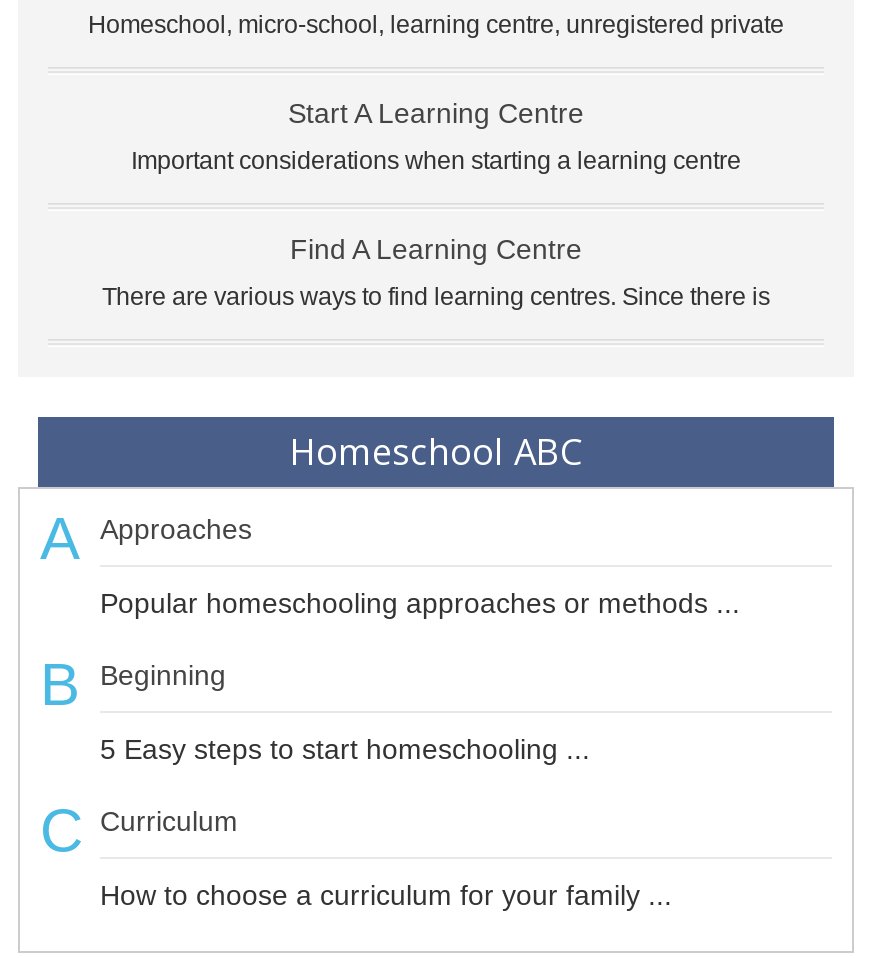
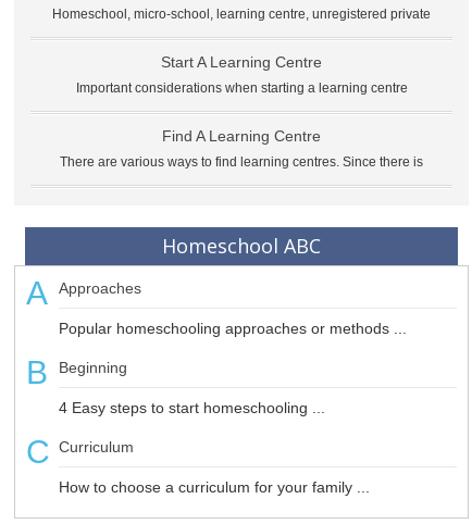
[100,733,590,765] 5 Easy steps to start homeschooling ... -> [59,399,325,416] 4 Easy steps to start homeschooling ...

